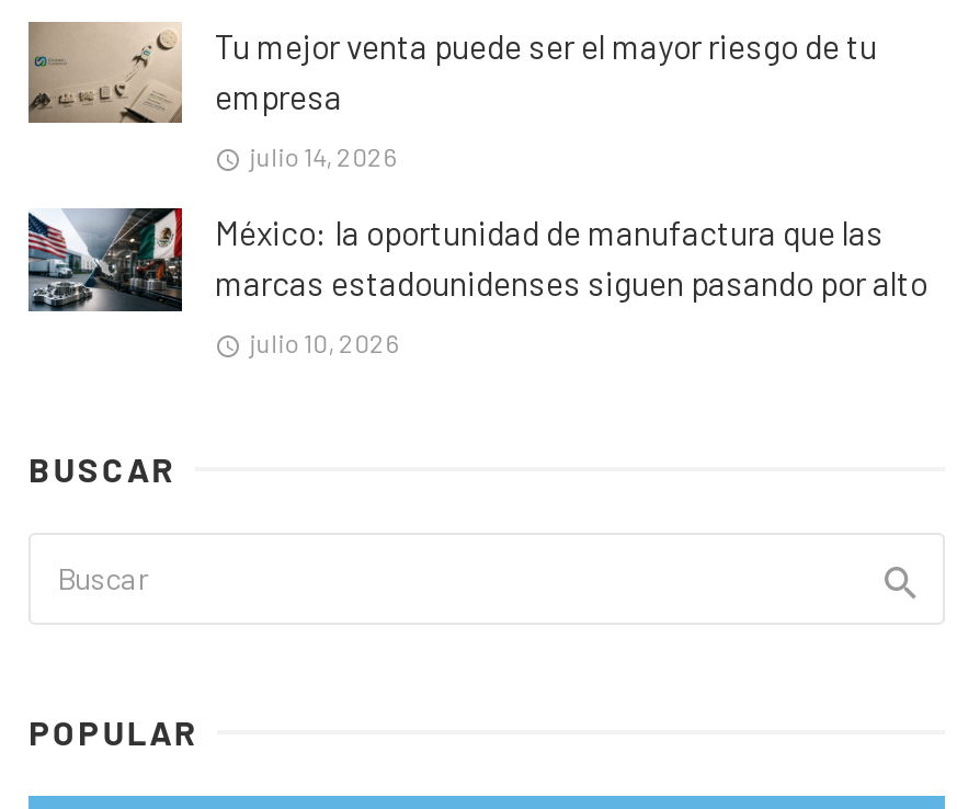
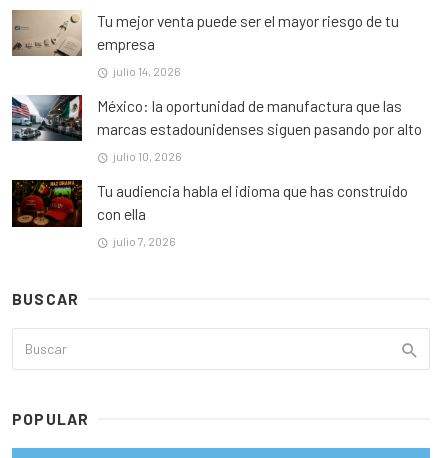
none -> [11,179,408,248] [image] | Tu audiencia habla el idioma que has construido | con ella | julio 7, 2026

